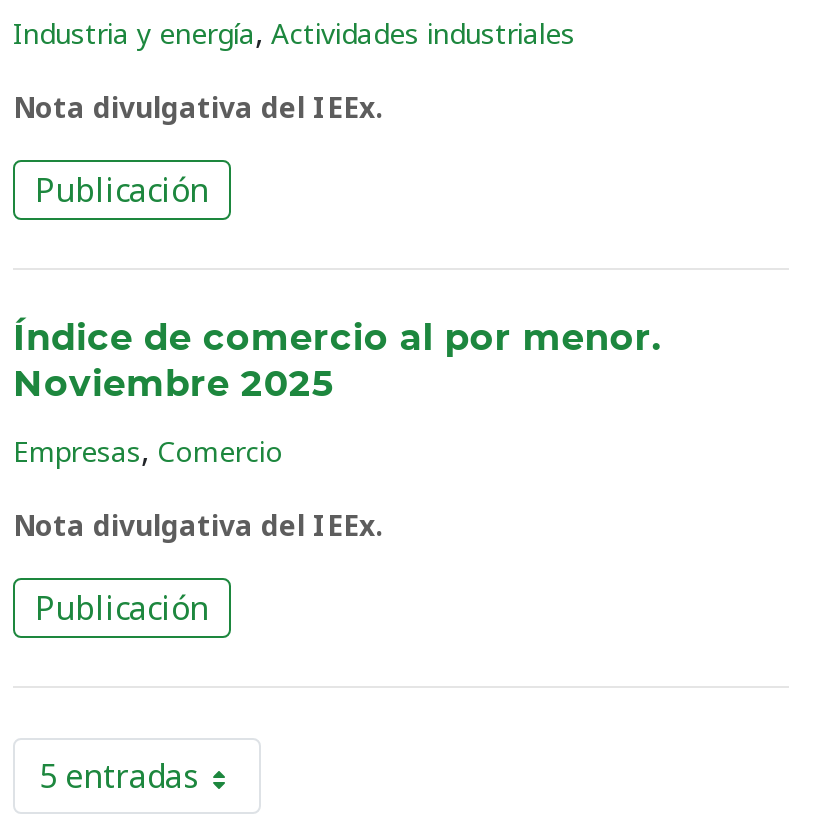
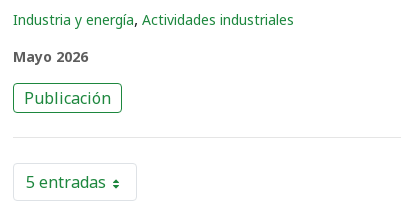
[13,88,662,544] Nota divulgativa del IEEx. | Publicación | Índice de comercio al por menor. | Noviembre 2025 | Empresas, Comercio | Nota divulgativa del IEEx. -> [13,47,88,66] Mayo 2026

